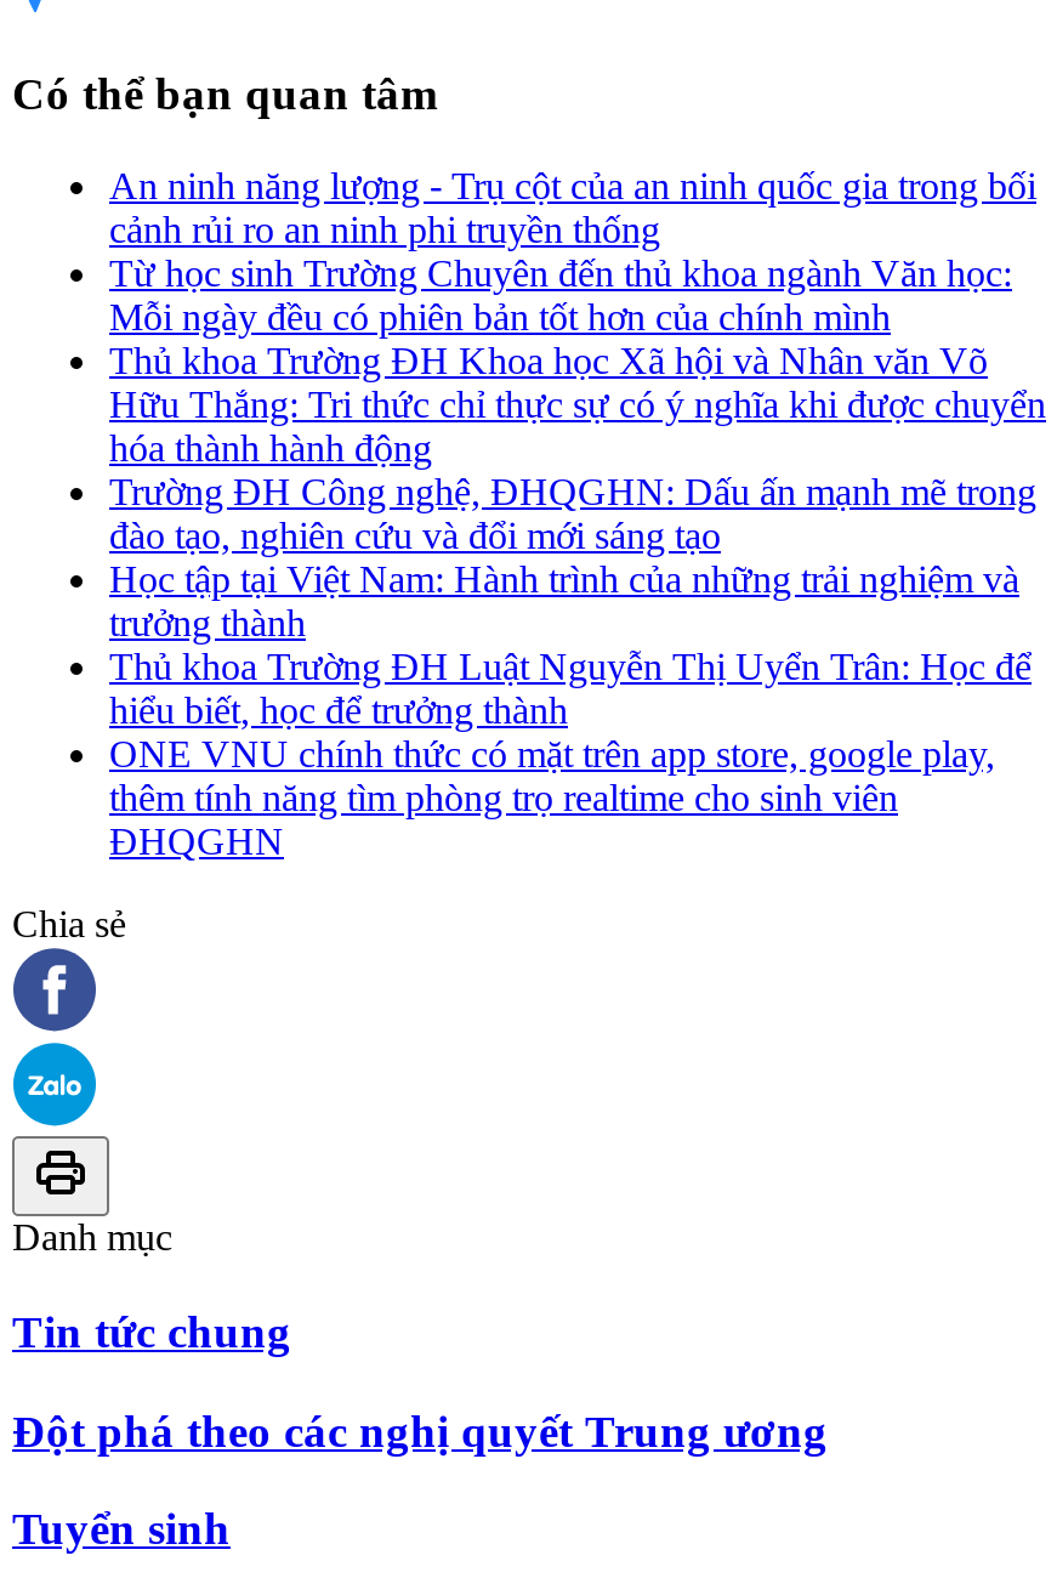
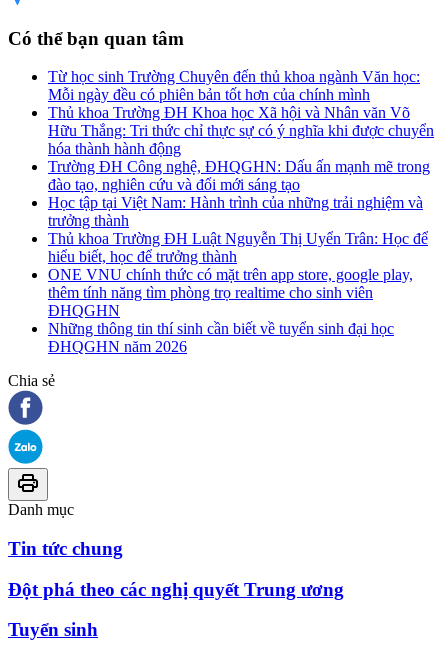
[109,166,1036,251] An ninh năng lượng - Trụ cột của an ninh quốc gia trong bối | cảnh rủi ro an ninh phi truyền thống -> none
moved [109,253,1046,862] -> [48,68,434,319]: Từ học sinh Trường Chuyên đến thủ khoa ngành Văn học: | Mỗi ngày đều có phiên bản tốt hơn của chính mình | Thủ khoa Trường ĐH Khoa học Xã hội và Nhân văn Võ | ... | thêm tính năng tìm phòng trọ realtime cho sinh viên | ĐHQGHN
none -> [48,320,394,355] Những thông tin thí sinh cần biết về tuyển sinh đại học | ĐHQGHN năm 2026

